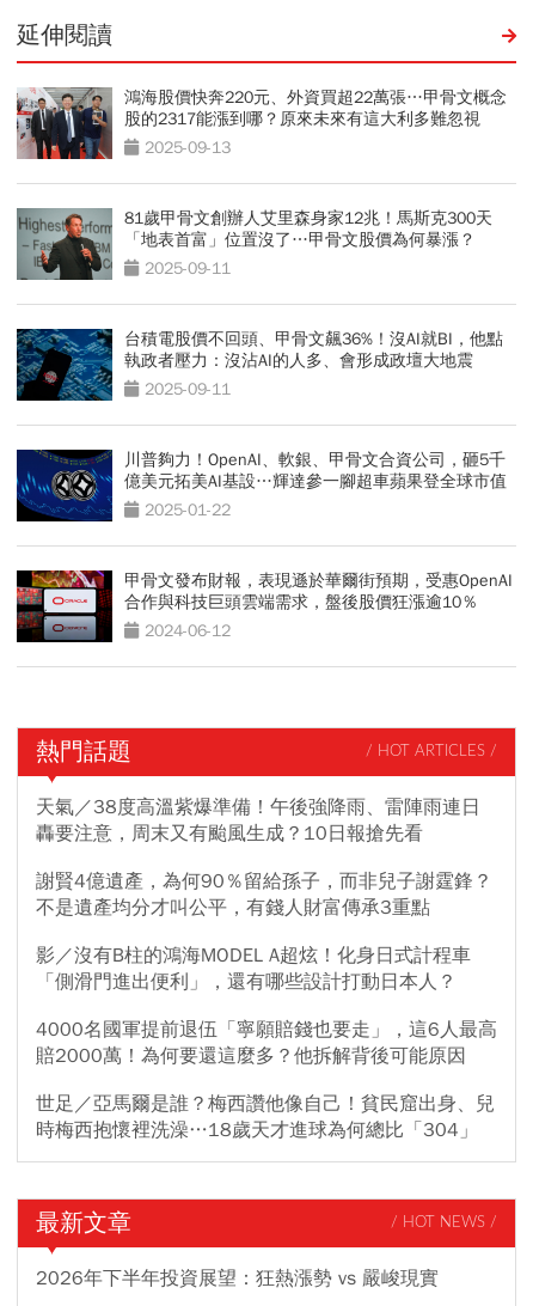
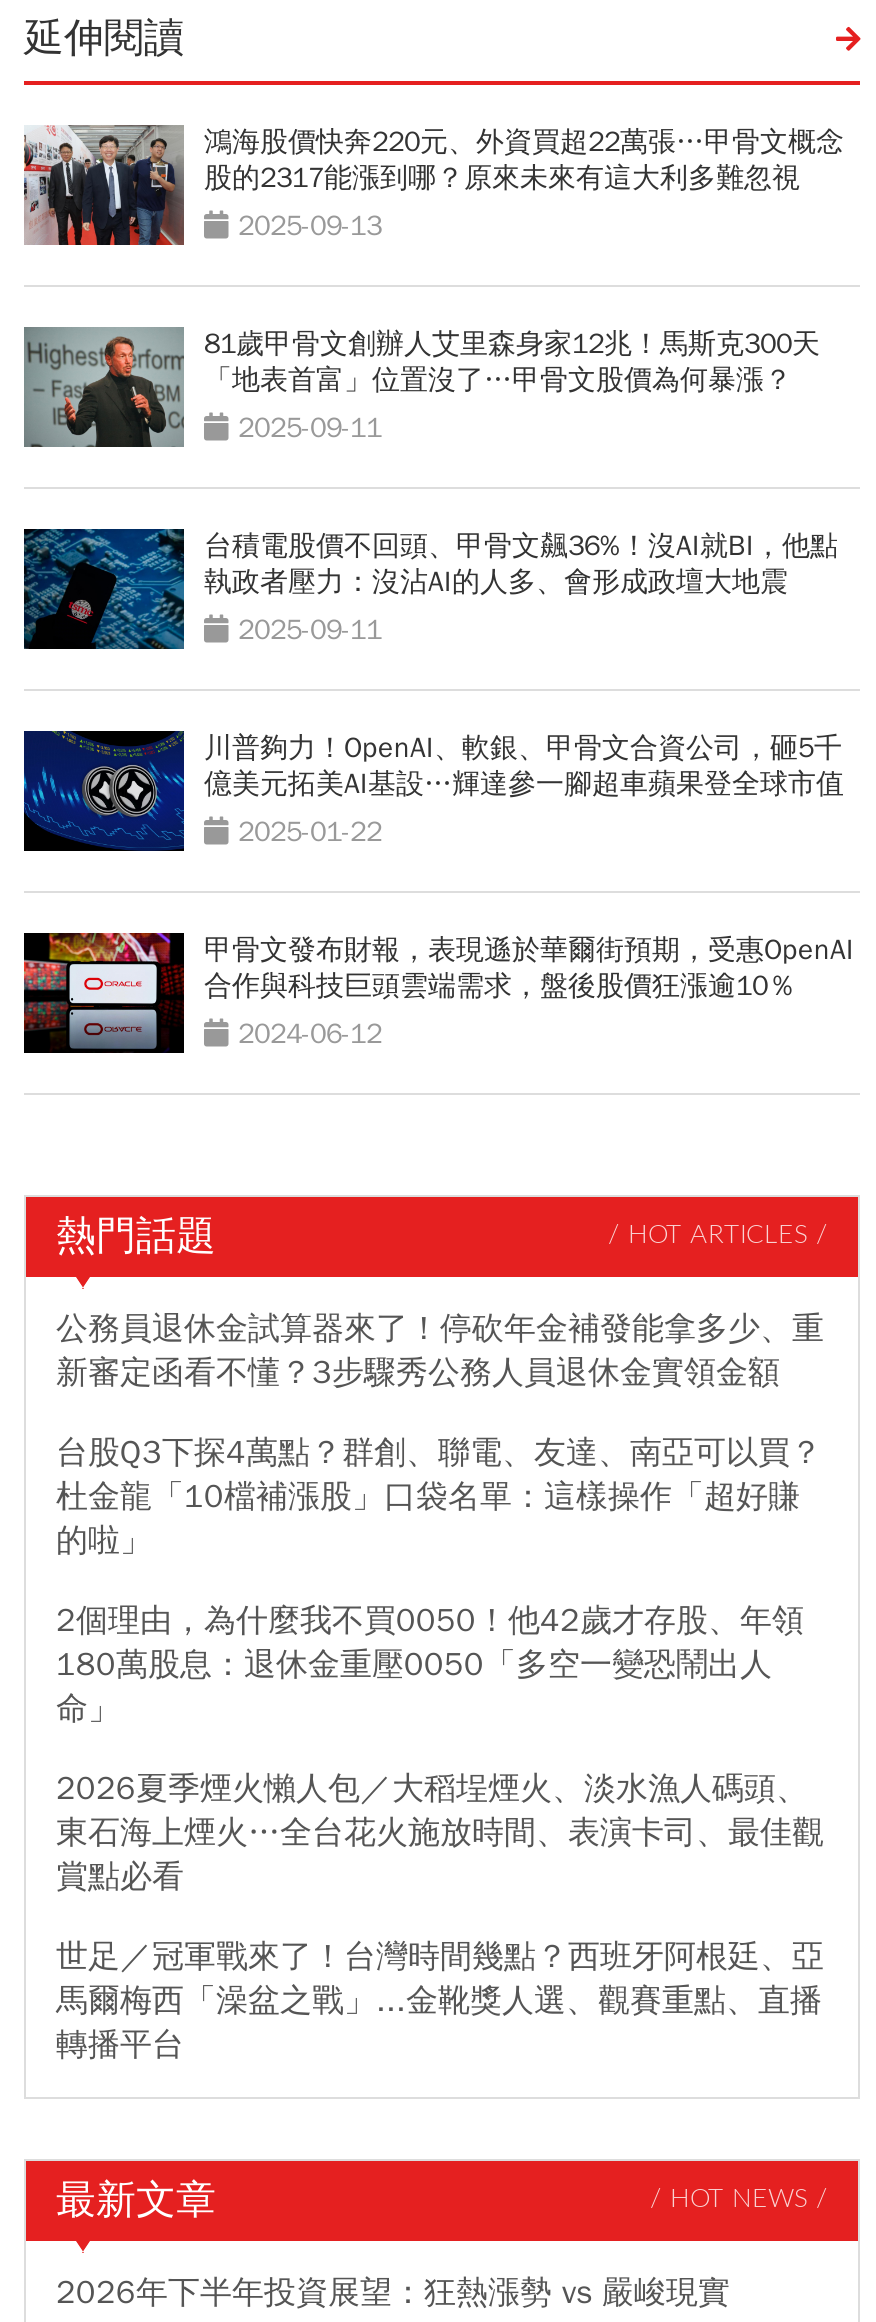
[36,795,480,845] 天氣／38度高溫紫爆準備！午後強降雨、雷陣雨連日 | 轟要注意，周末又有颱風生成？10日報搶先看 -> [56,1309,824,1393] 公務員退休金試算器來了！停砍年金補發能拿多少、重 | 新審定函看不懂？3步驟秀公務人員退休金實領金額
[36,869,492,920] 謝賢4億遺產，為何90％留給孫子，而非兒子謝霆鋒？ | 不是遺產均分才叫公平，有錢人財富傳承3重點 -> [56,1433,822,1561] 台股Q3下探4萬點？群創、聯電、友達、南亞可以買？ | 杜金龍「10檔補漲股」口袋名單：這樣操作「超好賺 | 的啦」
[36,944,471,994] 影／沒有B柱的鴻海MODEL A超炫！化身日式計程車 | 「側滑門進出便利」，還有哪些設計打動日本人？ -> [56,1601,804,1729] 2個理由，為什麼我不買0050！他42歲才存股、年領 | 180萬股息：退休金重壓0050「多空一變恐鬧出人 | 命」
[36,1018,497,1068] 4000名國軍提前退伍「寧願賠錢也要走」，這6人最高 | 賠2000萬！為何要還這麼多？他拆解背後可能原因 -> [56,1769,824,1897] 2026夏季煙火懶人包／大稻埕煙火、淡水漁人碼頭、 | 東石海上煙火…全台花火施放時間、表演卡司、最佳觀 | 賞點必看
[36,1092,495,1142] 世足／亞馬爾是誰？梅西讚他像自己！貧民窟出身、兒 | 時梅西抱懷裡洗澡…18歲天才進球為何總比「304」 -> [56,1937,824,2065] 世足／冠軍戰來了！台灣時間幾點？西班牙阿根廷、亞 | 馬爾梅西「澡盆之戰」...金靴獎人選、觀賽重點、直播 | 轉播平台

